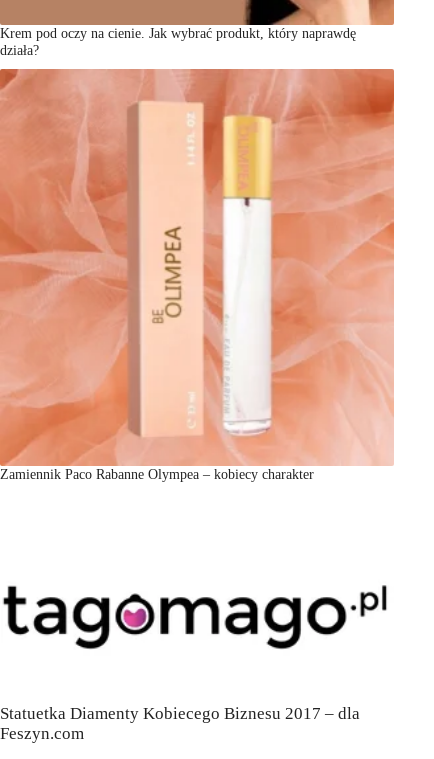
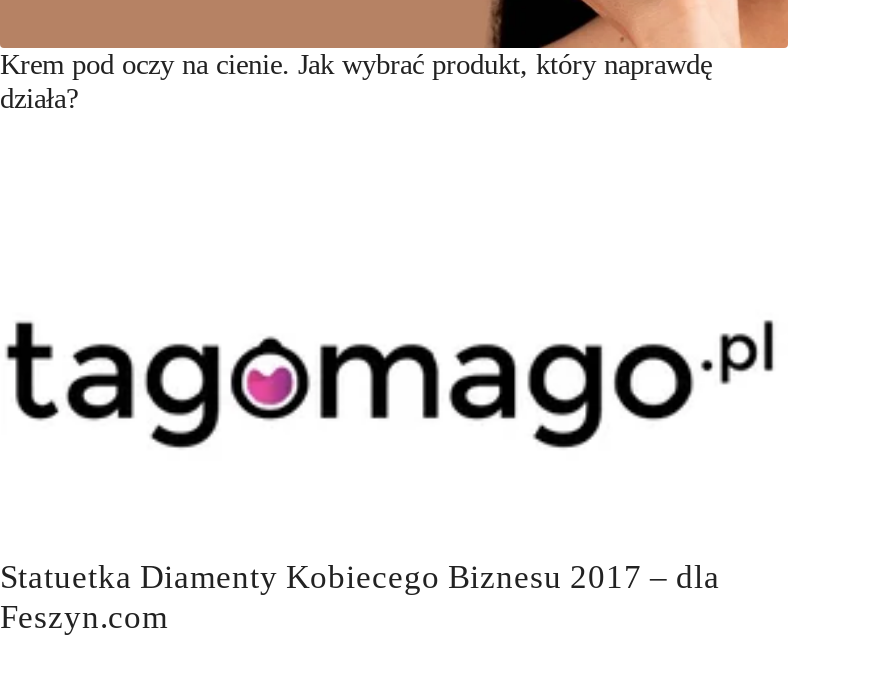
[0,68,394,482] [image] | Zamiennik Paco Rabanne Olympea – kobiecy charakter -> none

